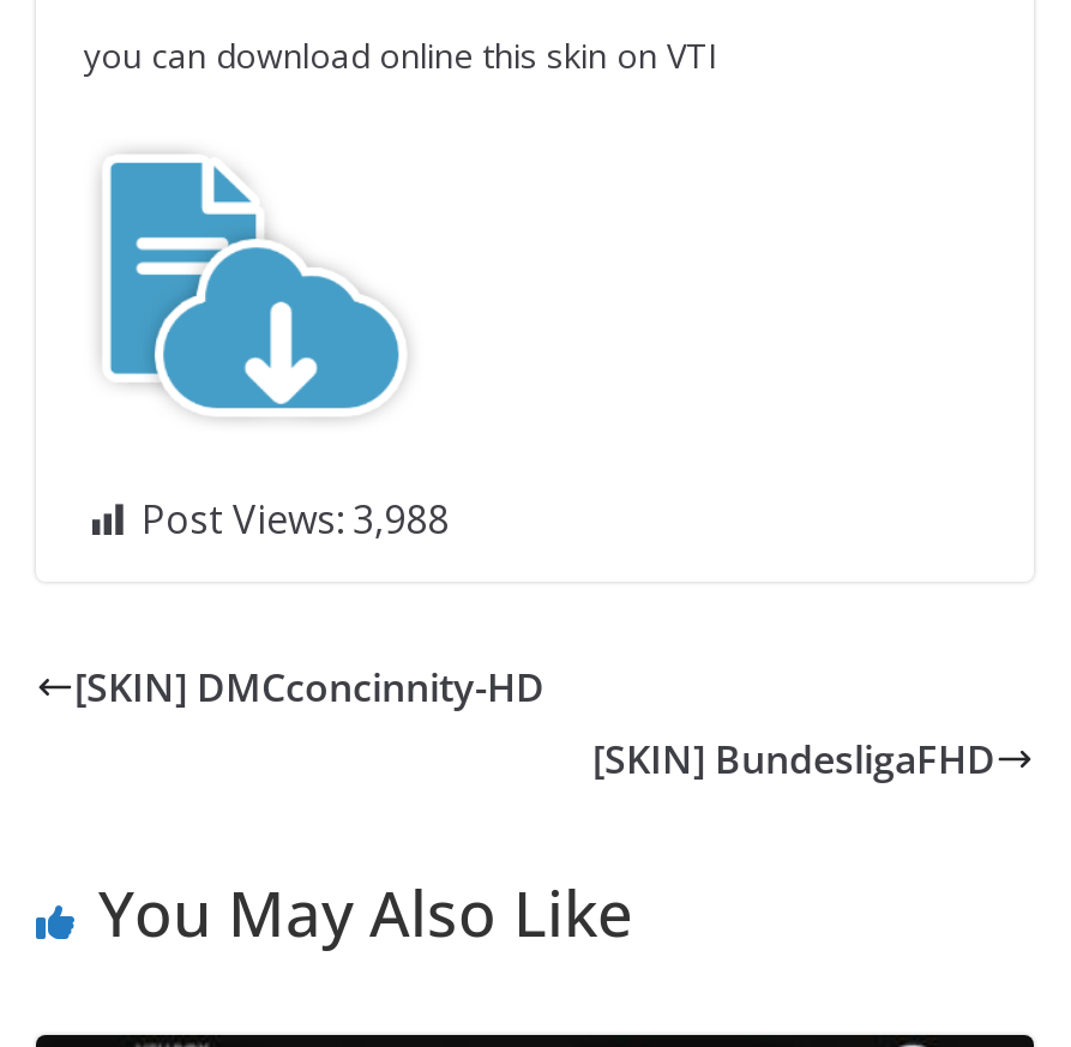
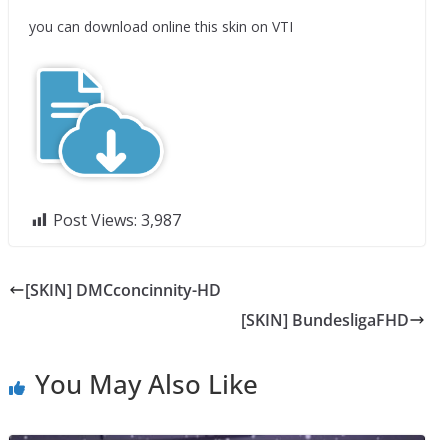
[142,494,449,547] Post Views: 3,988 -> [53,209,181,231] Post Views: 3,987

